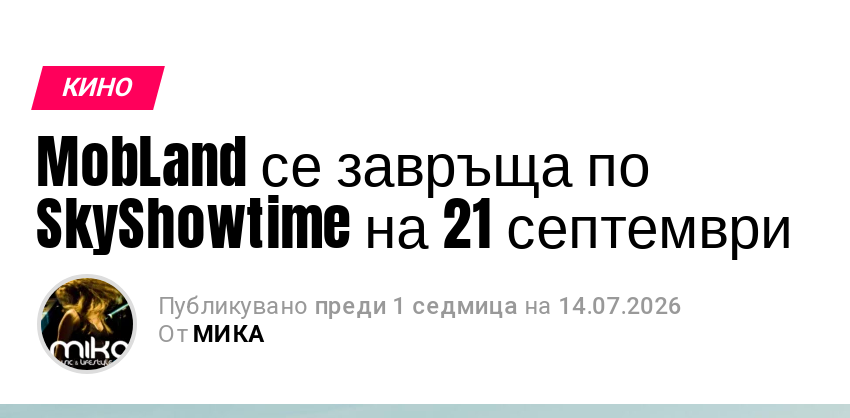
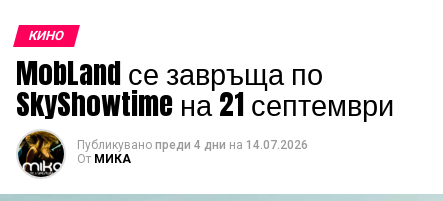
[158,291,682,319] Публикувано преди 1 седмица на 14.07.2026 -> [77,137,308,151] Публикувано преди 4 дни на 14.07.2026

